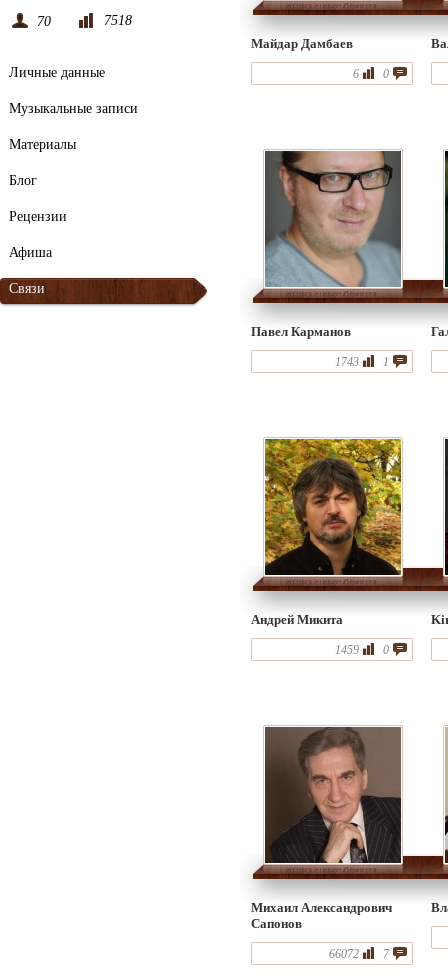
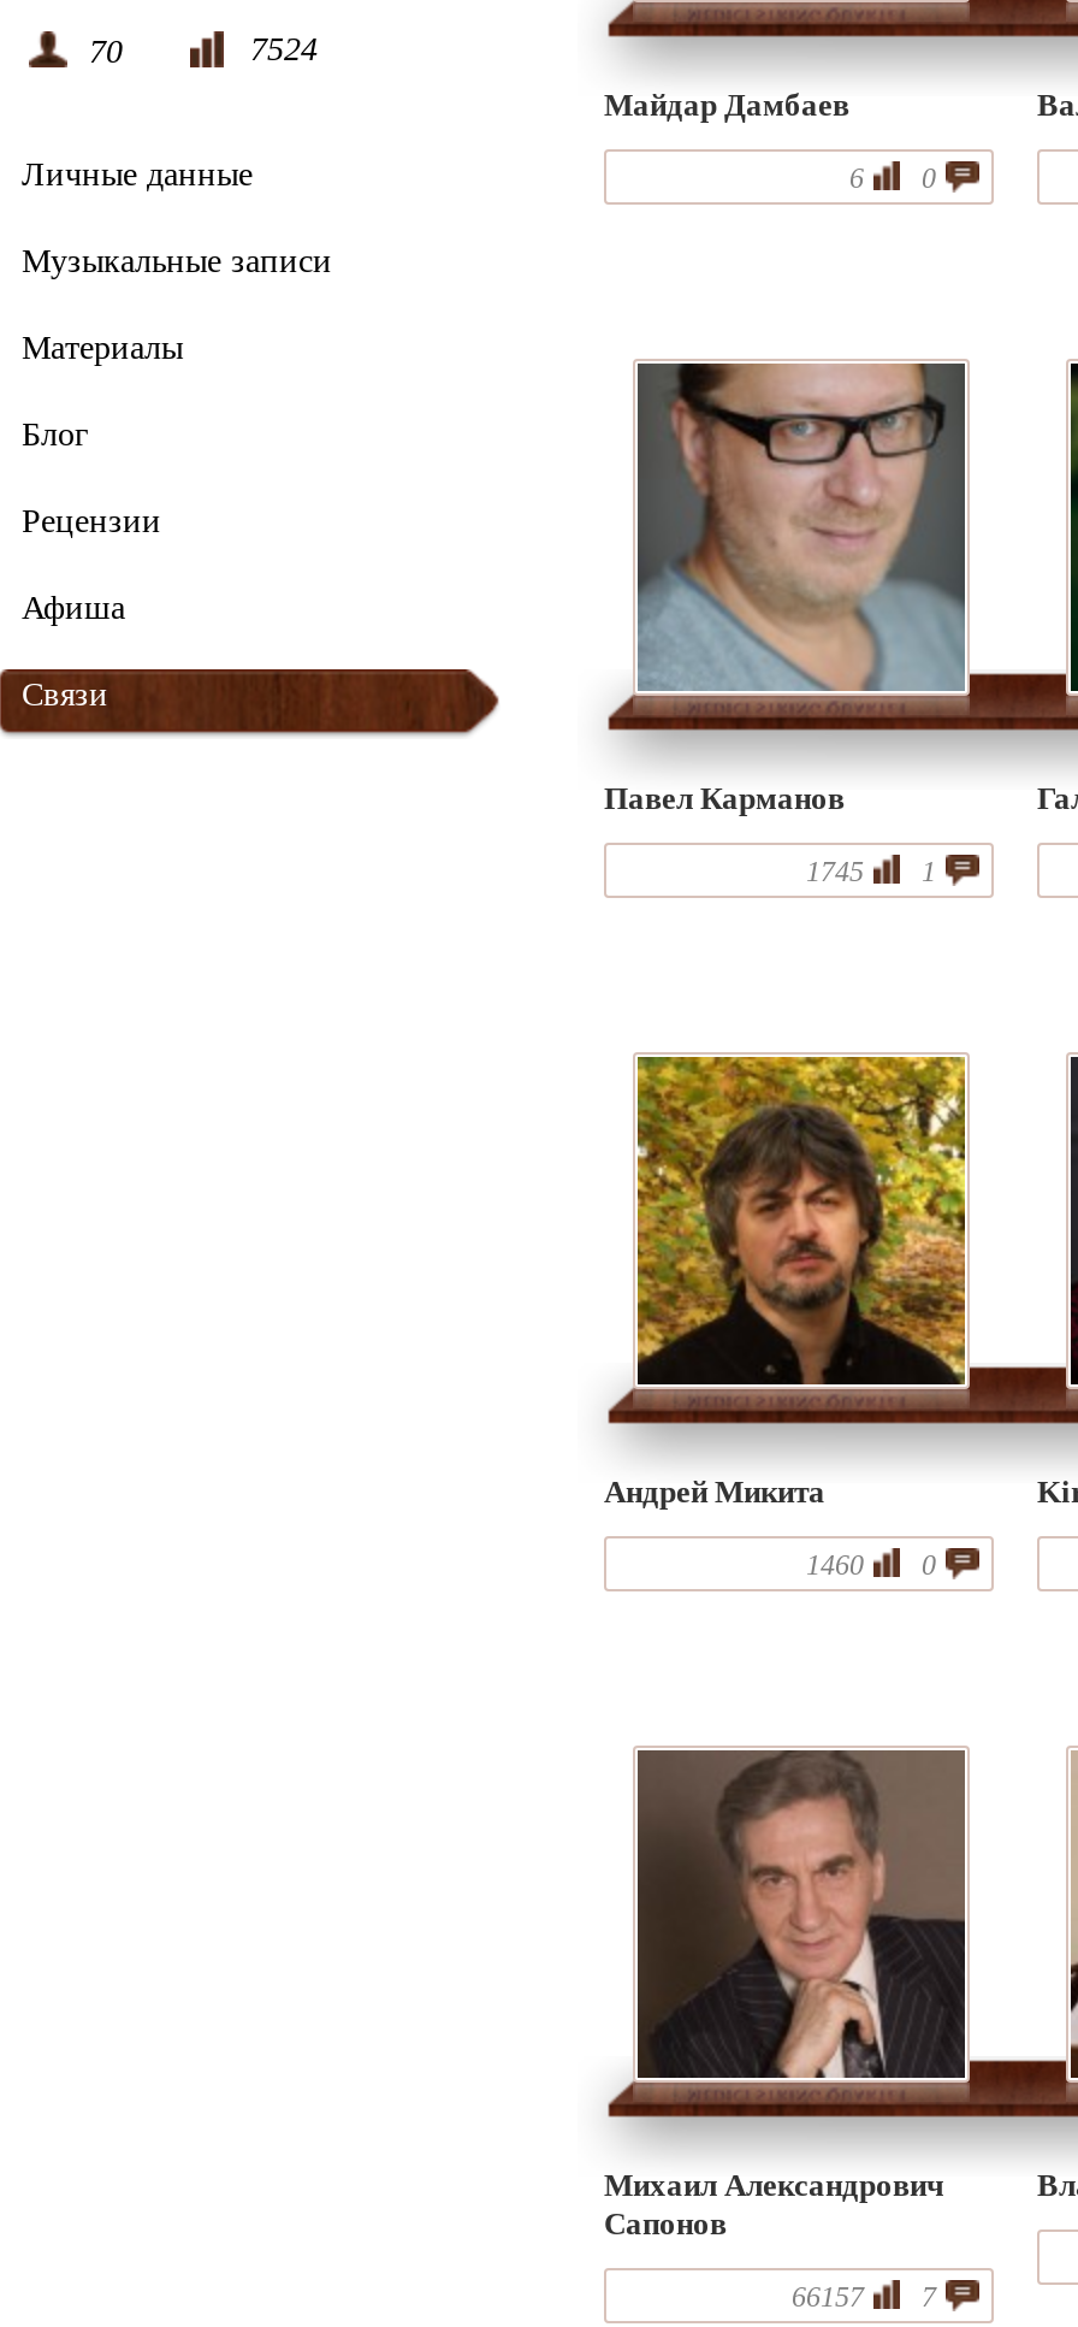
[104,13,132,28] 7518 -> [250,31,318,67] 7524
[335,355,389,369] 1743 1 -> [806,855,936,888] 1745 1
[335,643,389,657] 1459 0 -> [806,1548,936,1582] 1460 0
[329,947,389,961] 66072 7 -> [792,2280,936,2314] 66157 7

